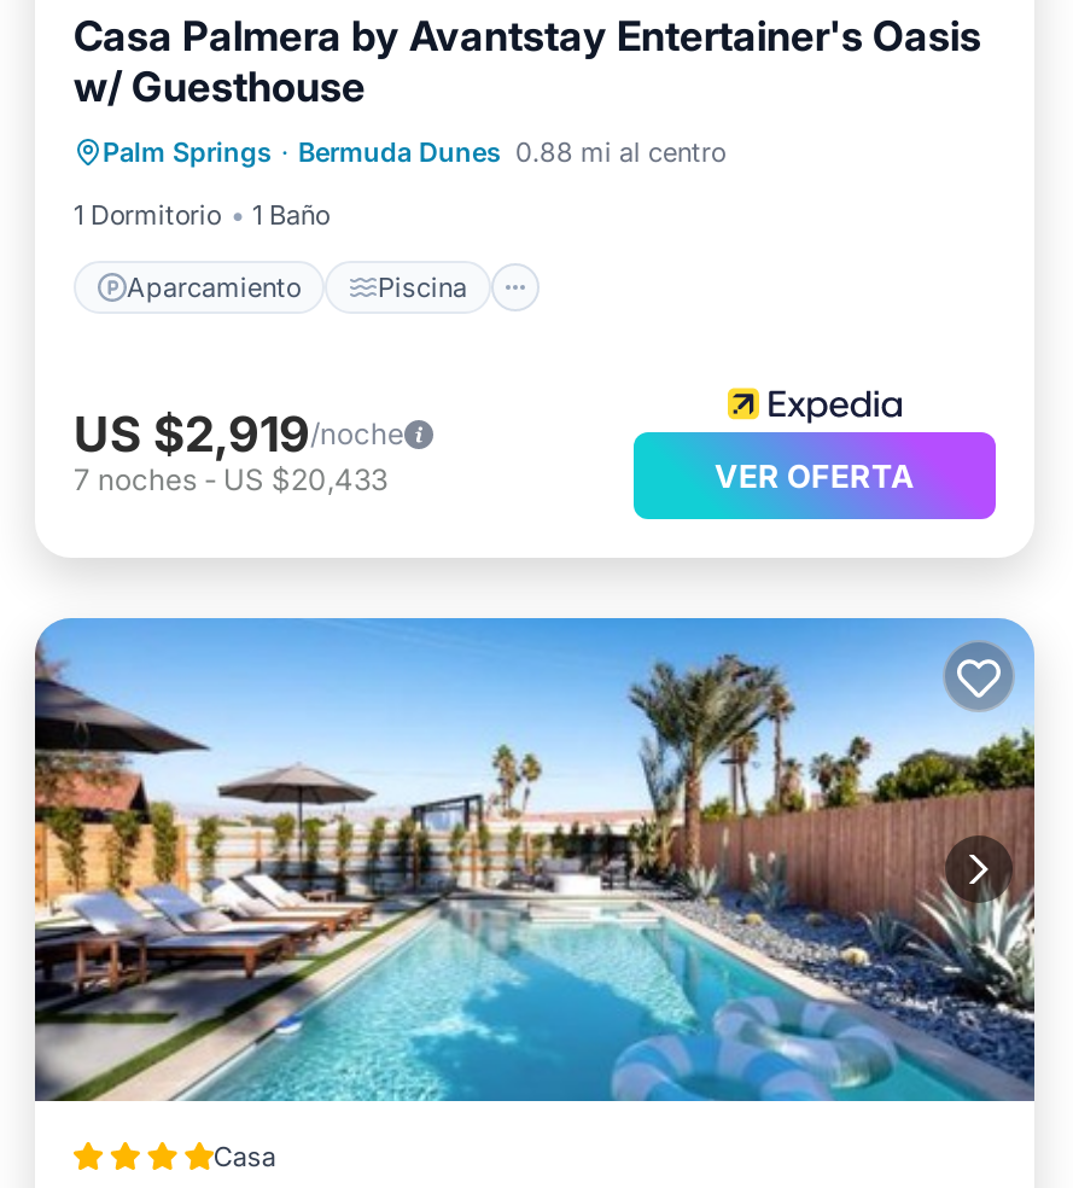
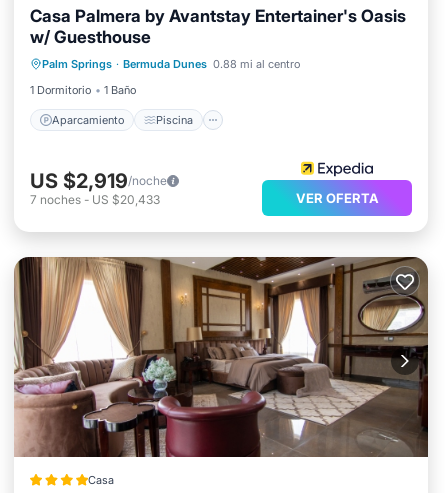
[33,616,1037,1103] [image] -> [14,256,429,458] [image]

